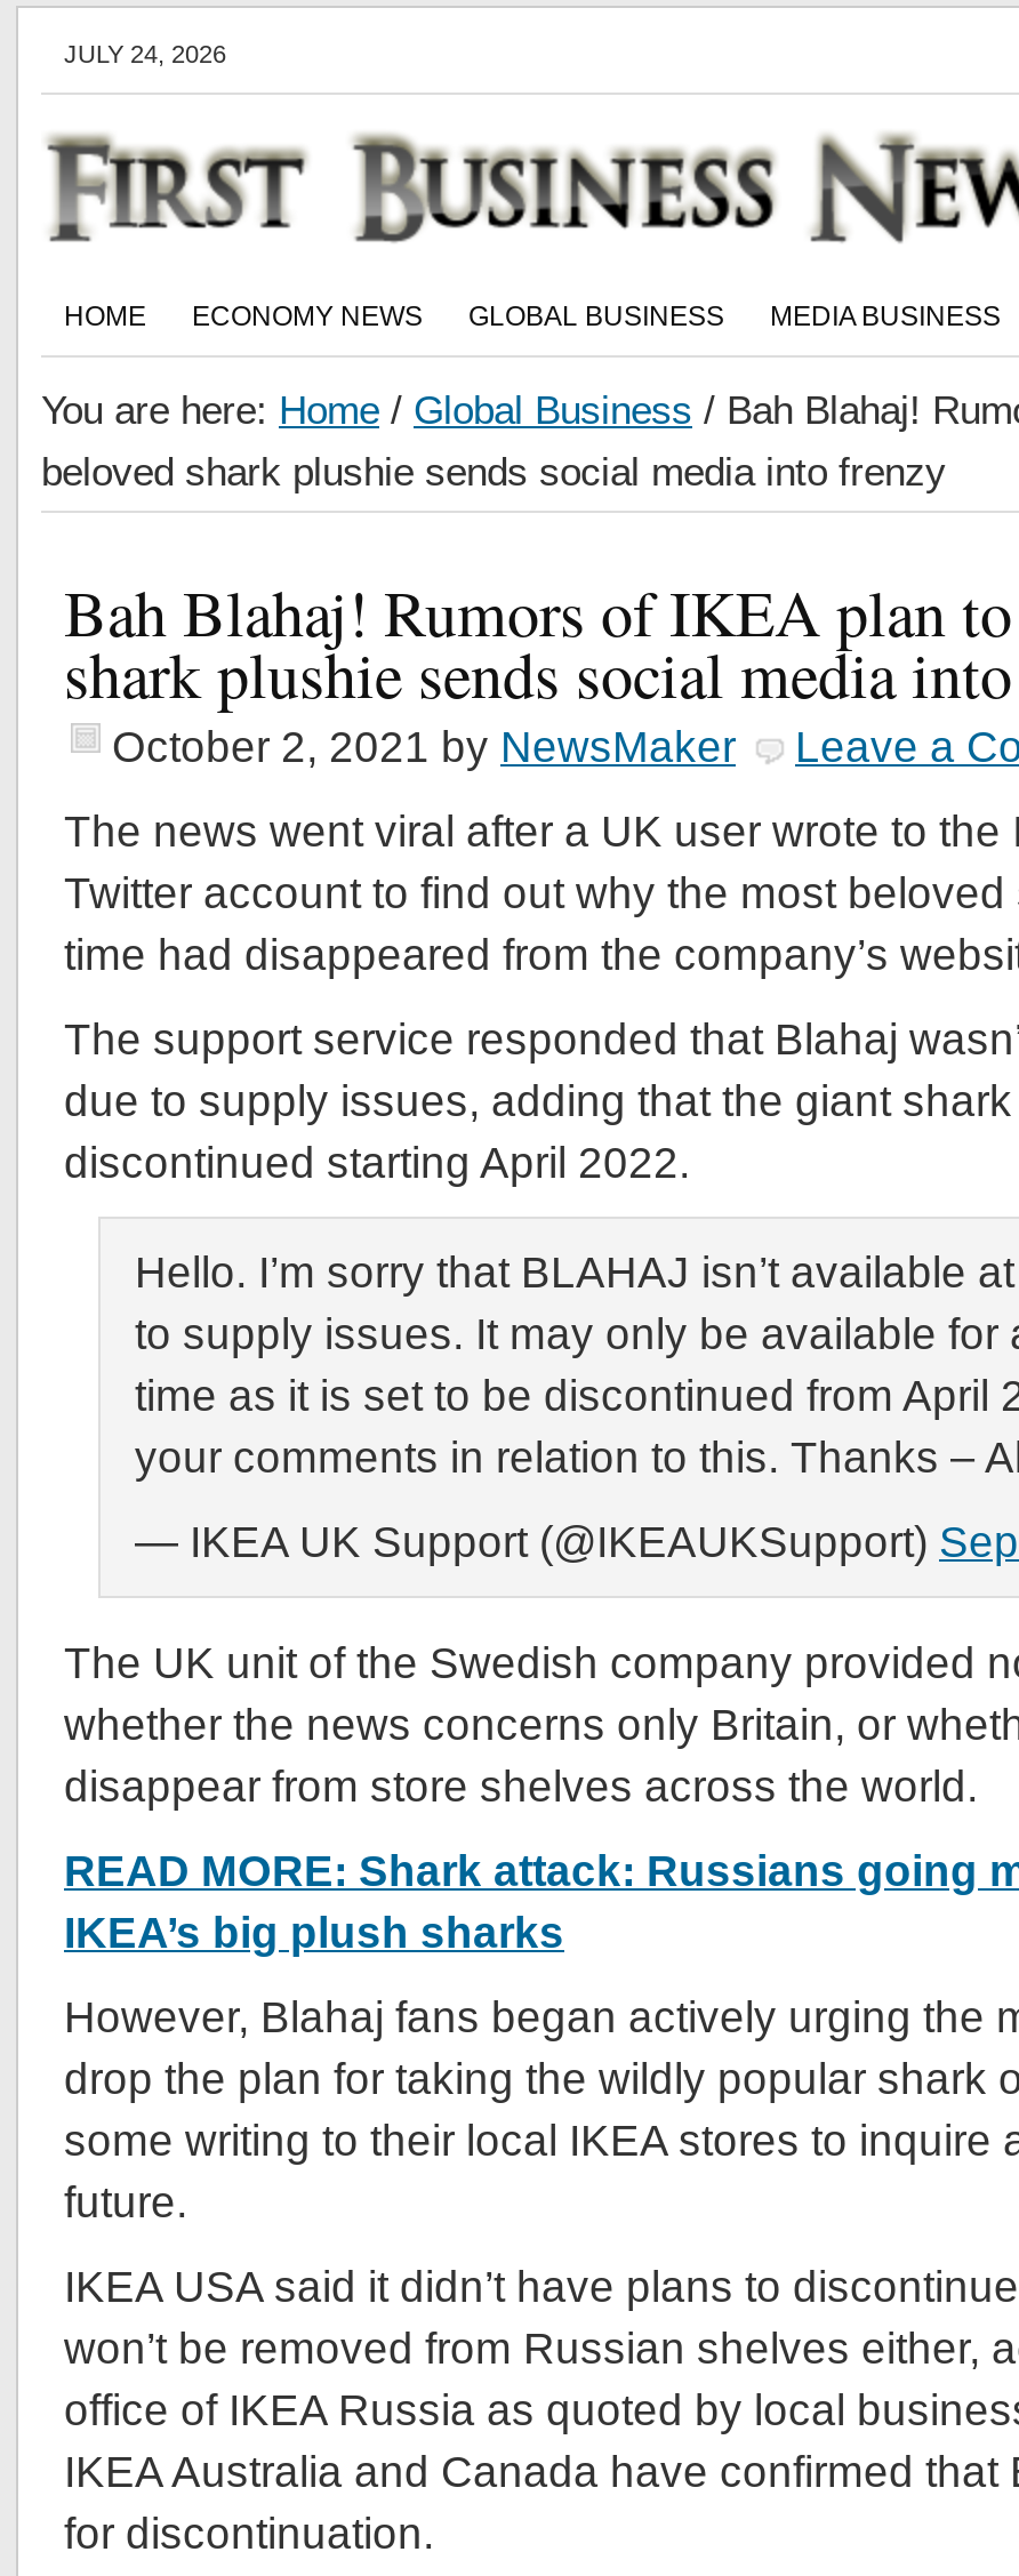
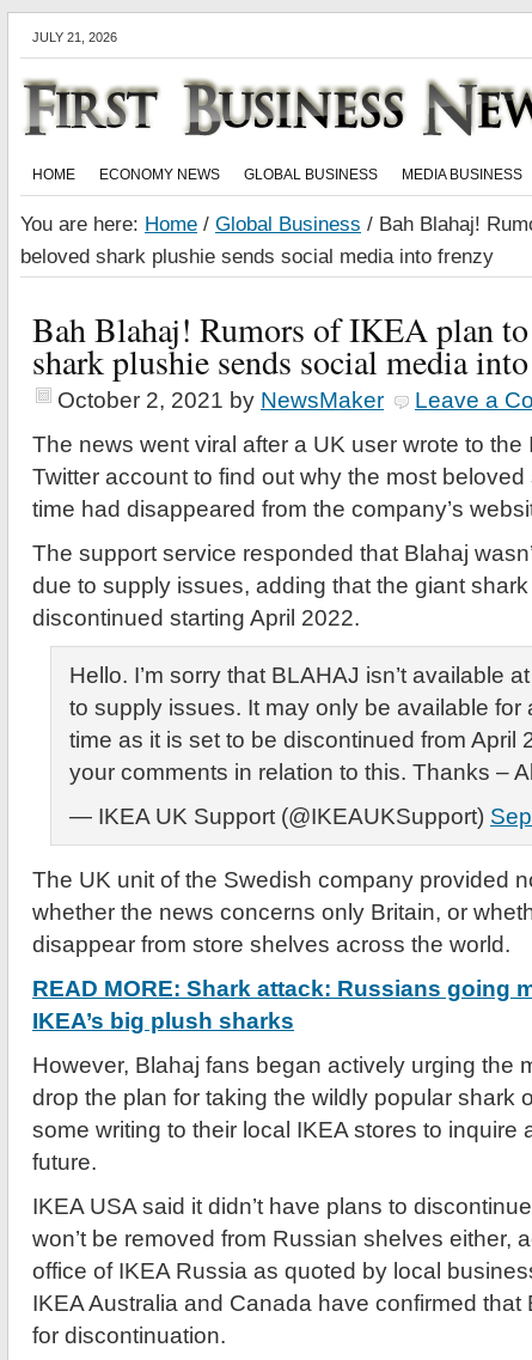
[64,40,226,67] JULY 24, 2026 -> [32,30,117,44] JULY 21, 2026

